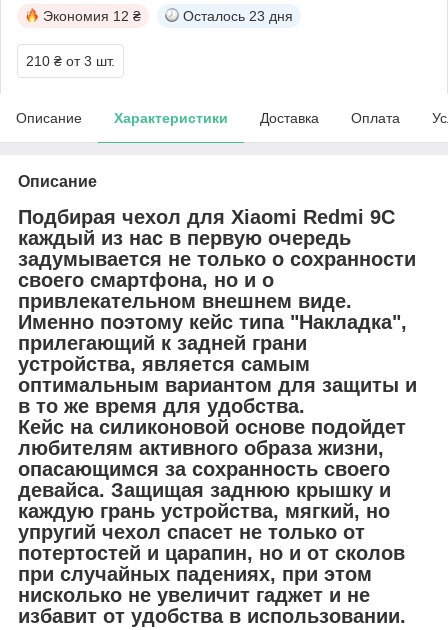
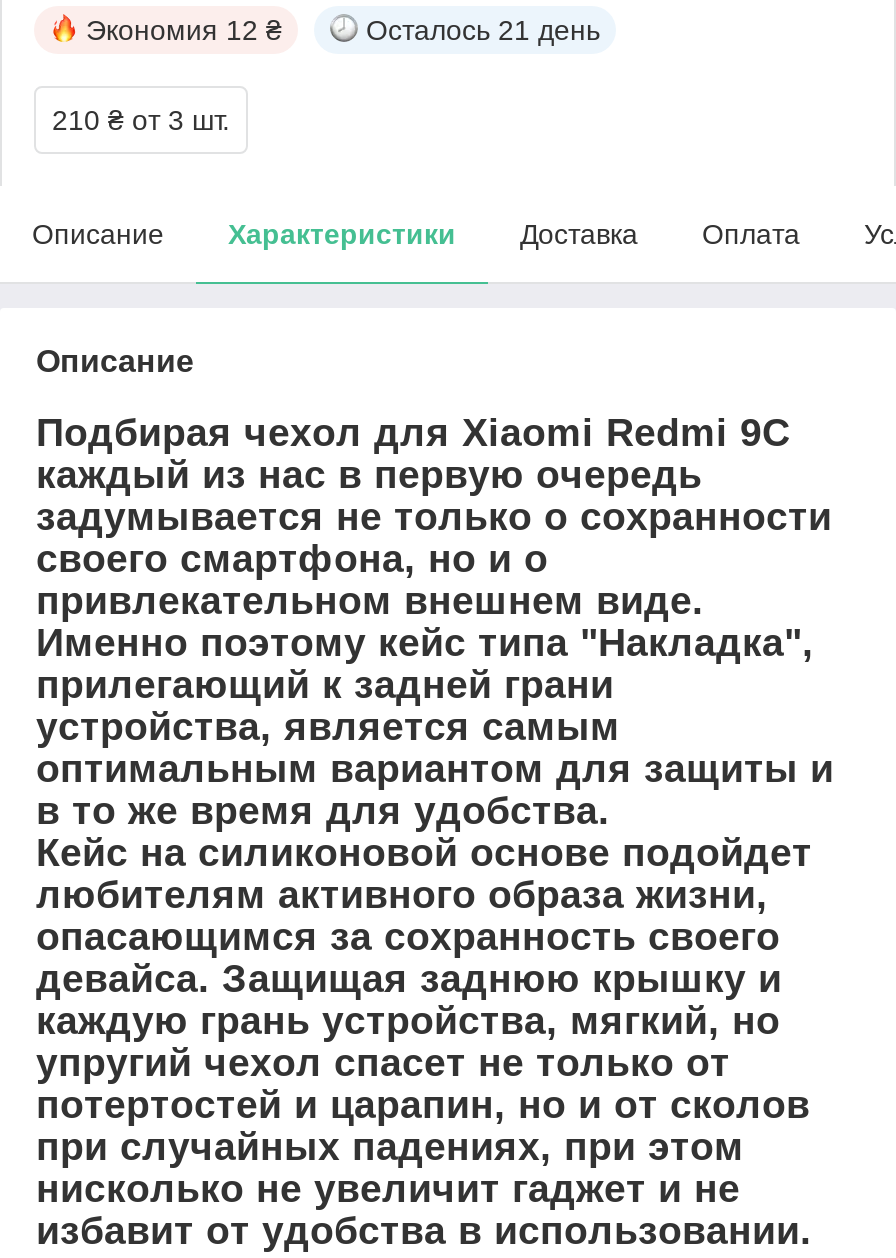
[183,8,293,24] Осталось 23 дня -> [366,14,600,46] Осталось 21 день

